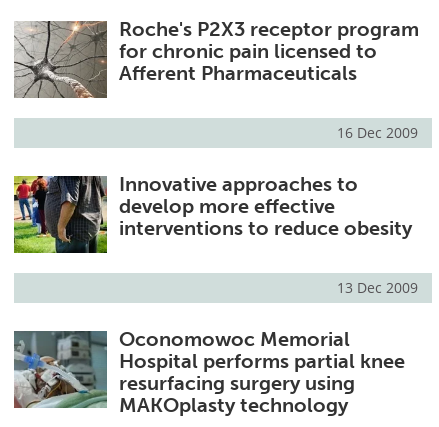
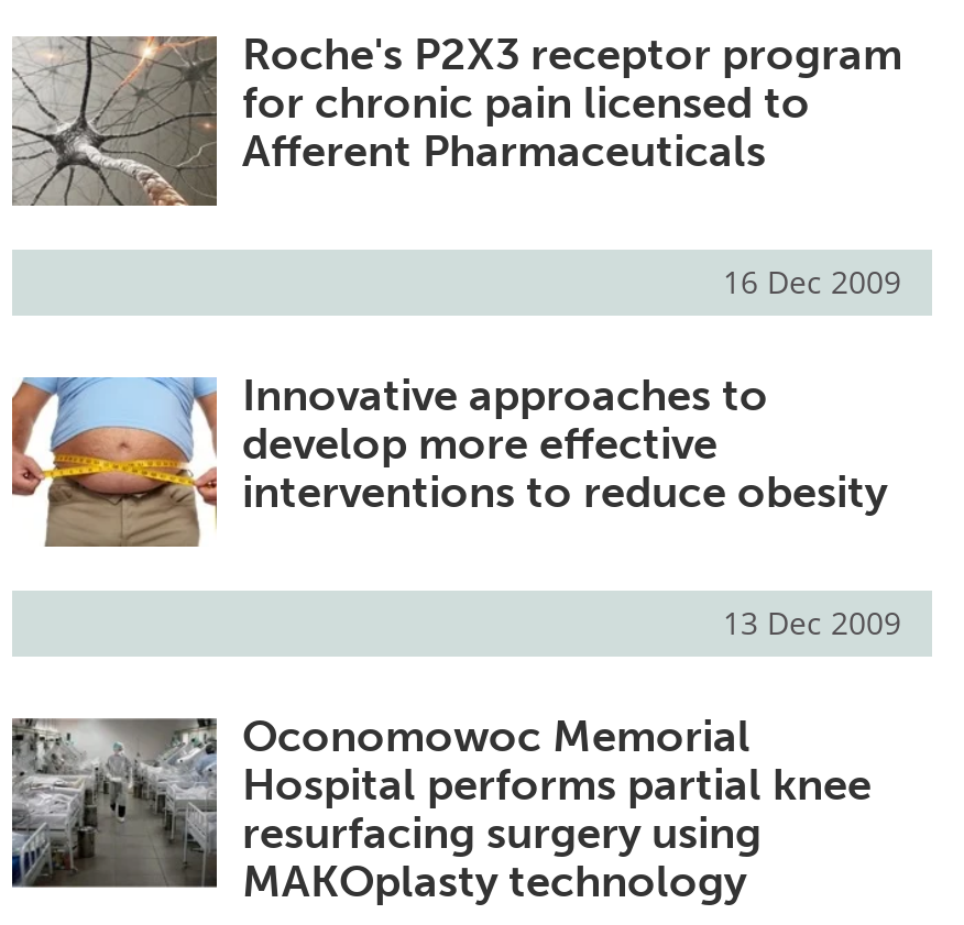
[13,175,108,254] [image] -> [10,375,219,549] [image]
[13,331,108,408] [image] -> [10,718,219,890] [image]

